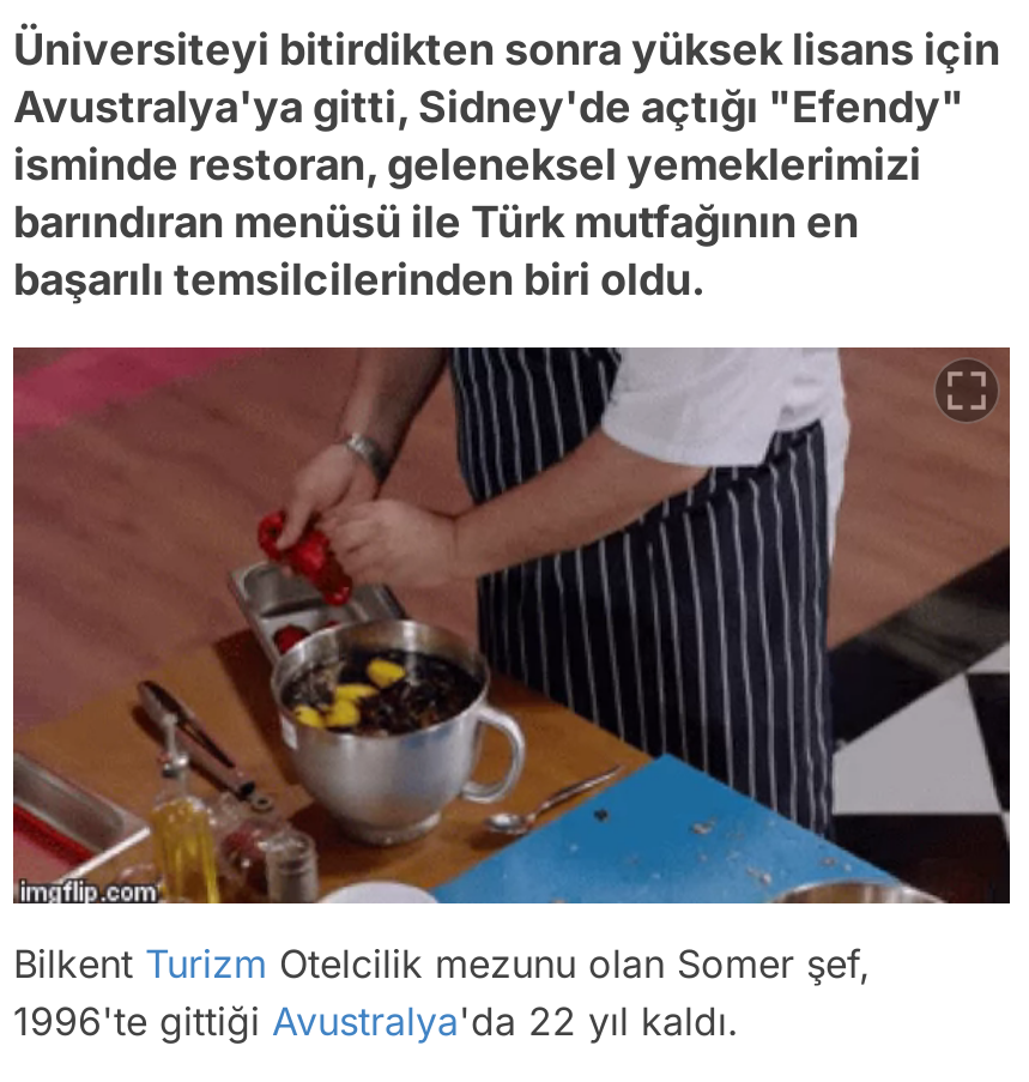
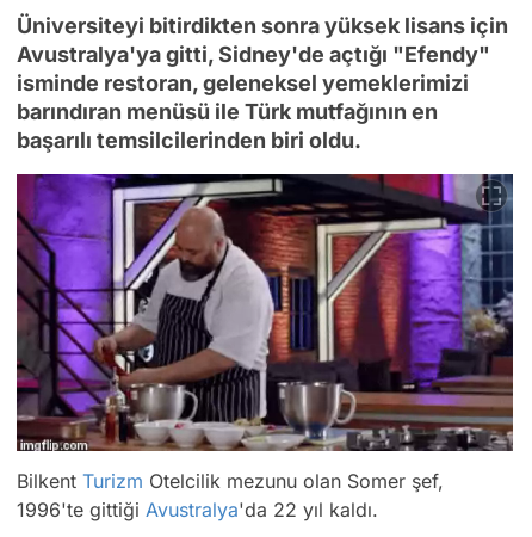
[11,345,1012,906] [image] -> [16,173,514,452] [image]

